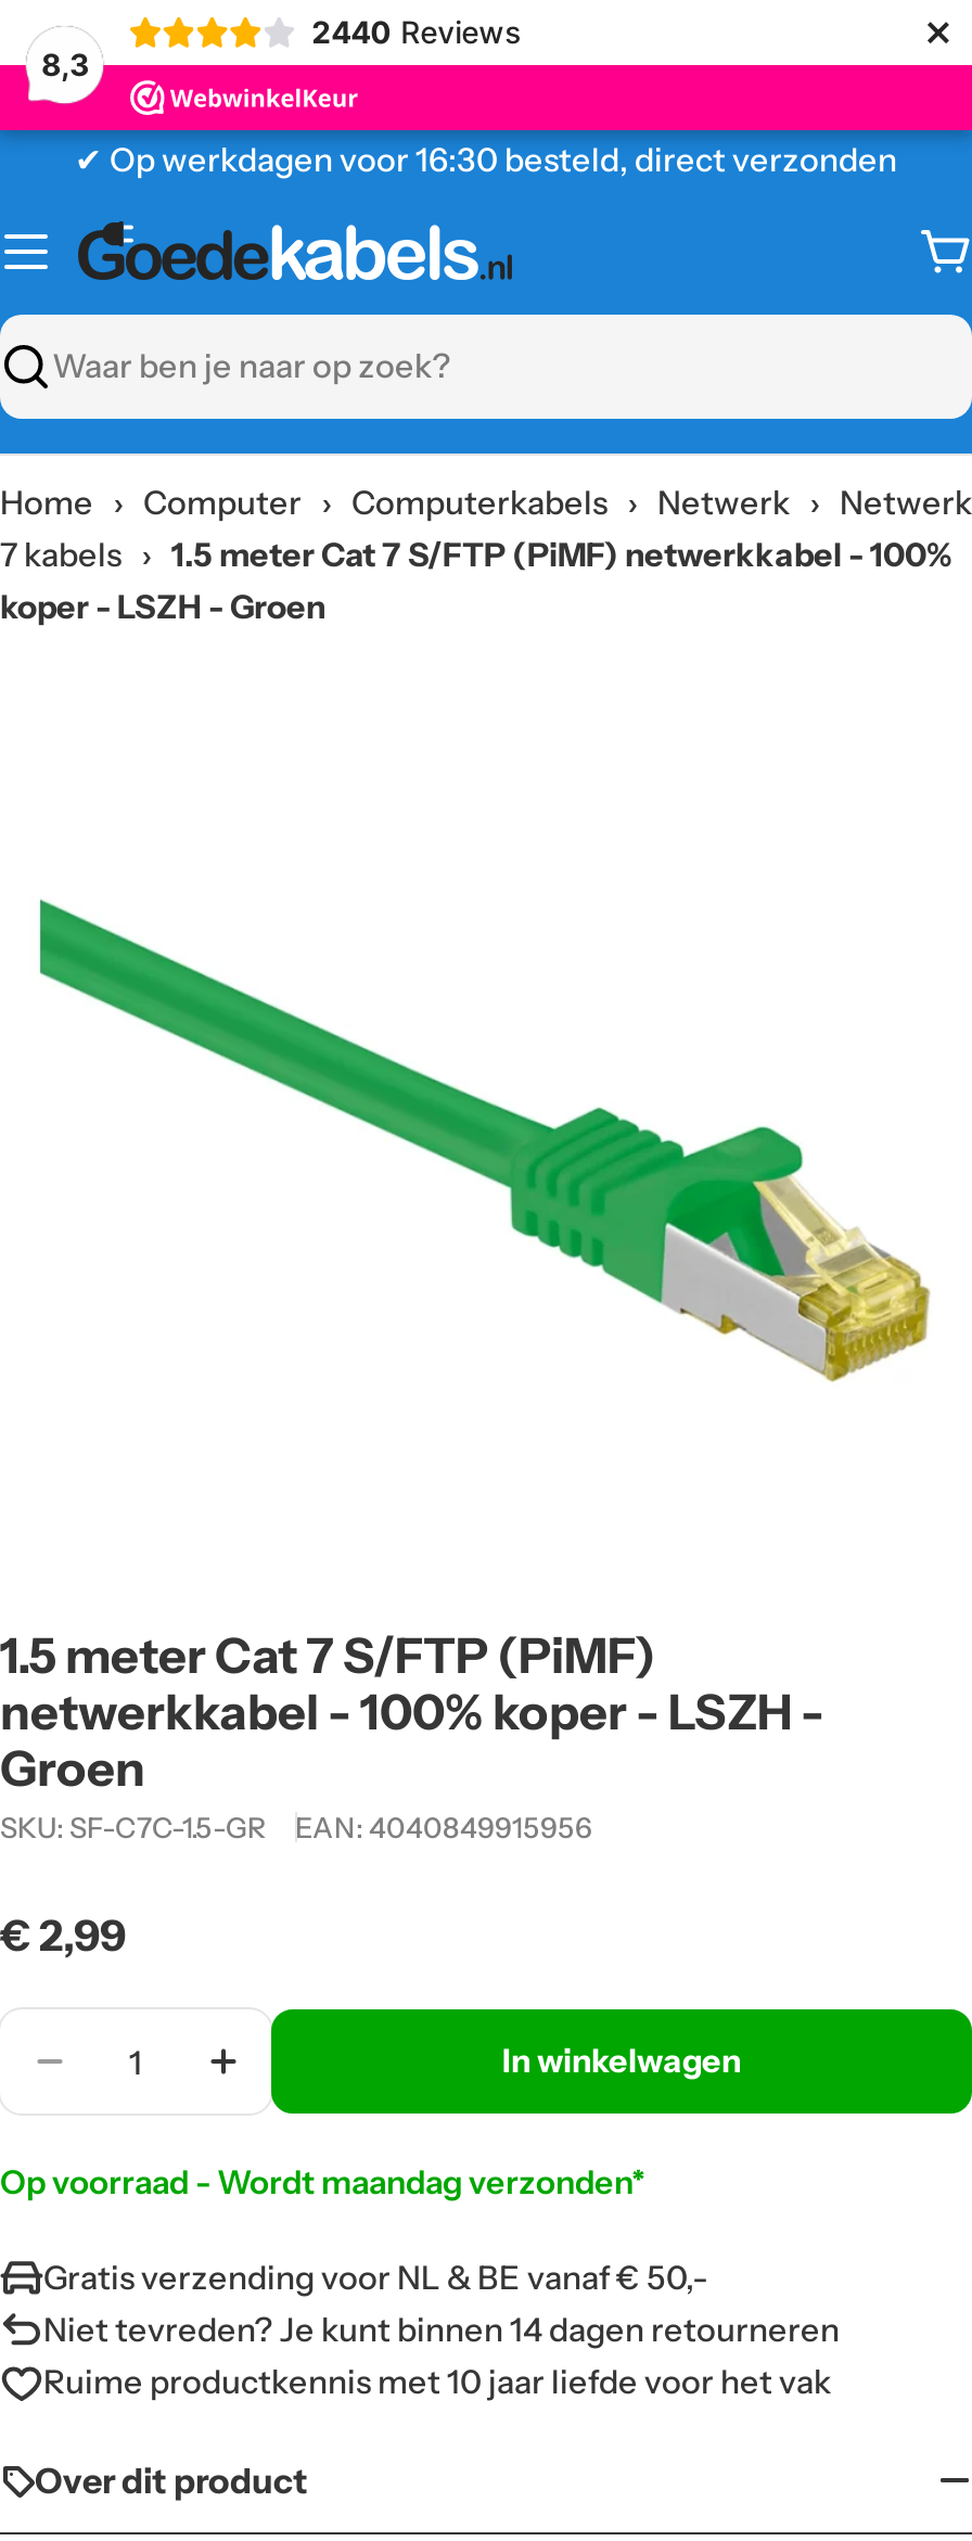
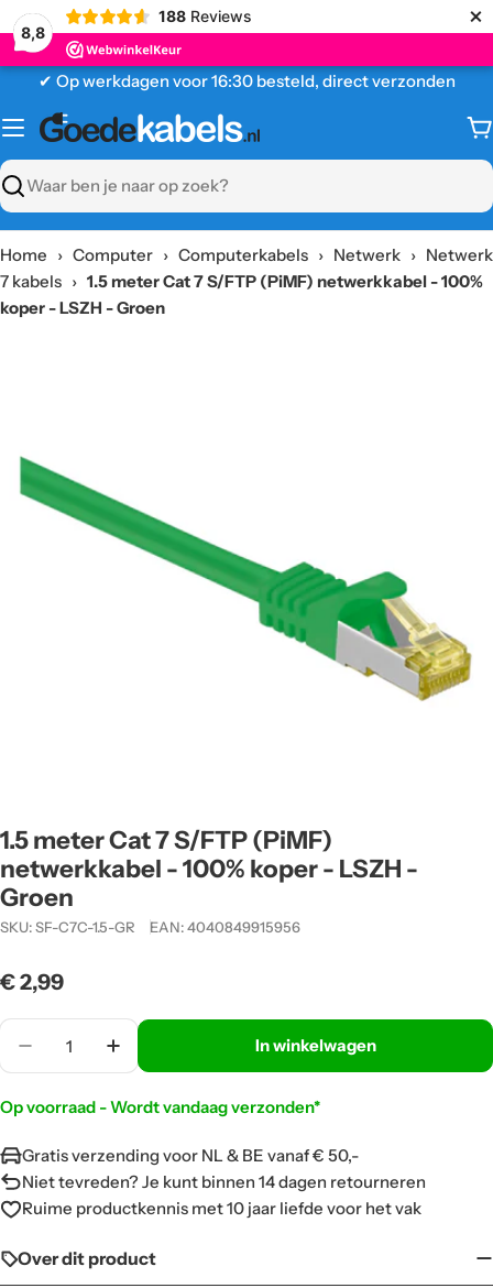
[312,13,522,50] 2440 Reviews -> [158,7,252,25] 188 Reviews
[41,46,89,82] 8,3 -> [21,23,45,42] 8,8
[0,2162,644,2203] Op voorraad - Wordt maandag verzonden* -> [0,1097,320,1118] Op voorraad - Wordt vandaag verzonden*

